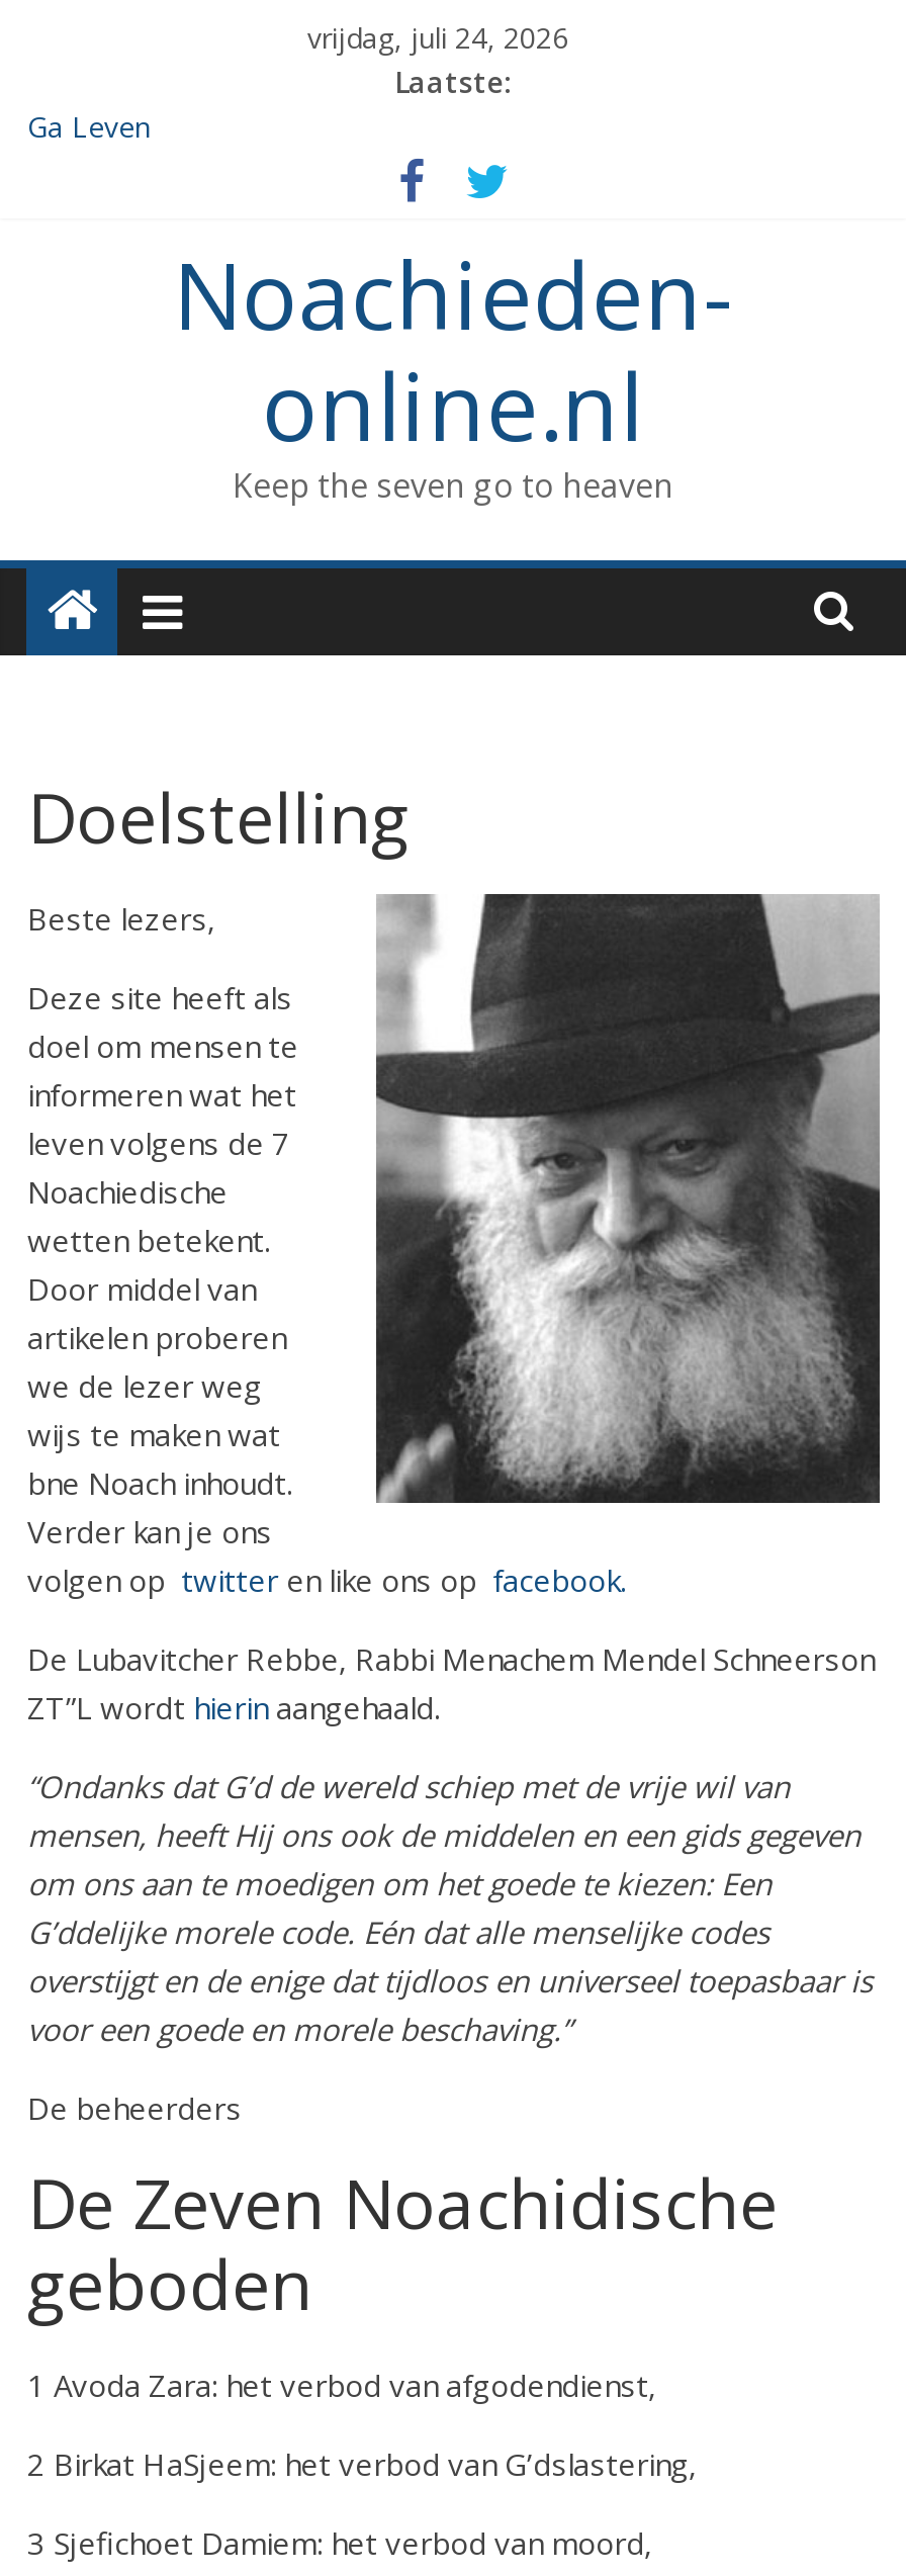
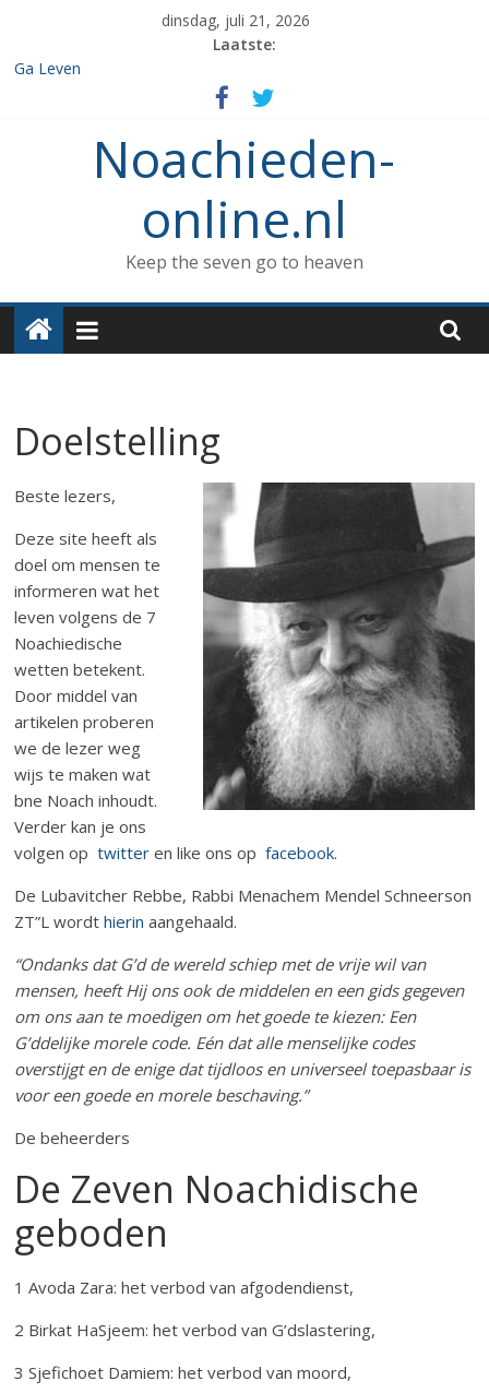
[307,18,568,57] vrijdag, juli 24, 2026 -> [162,10,311,31] dinsdag, juli 21, 2026

